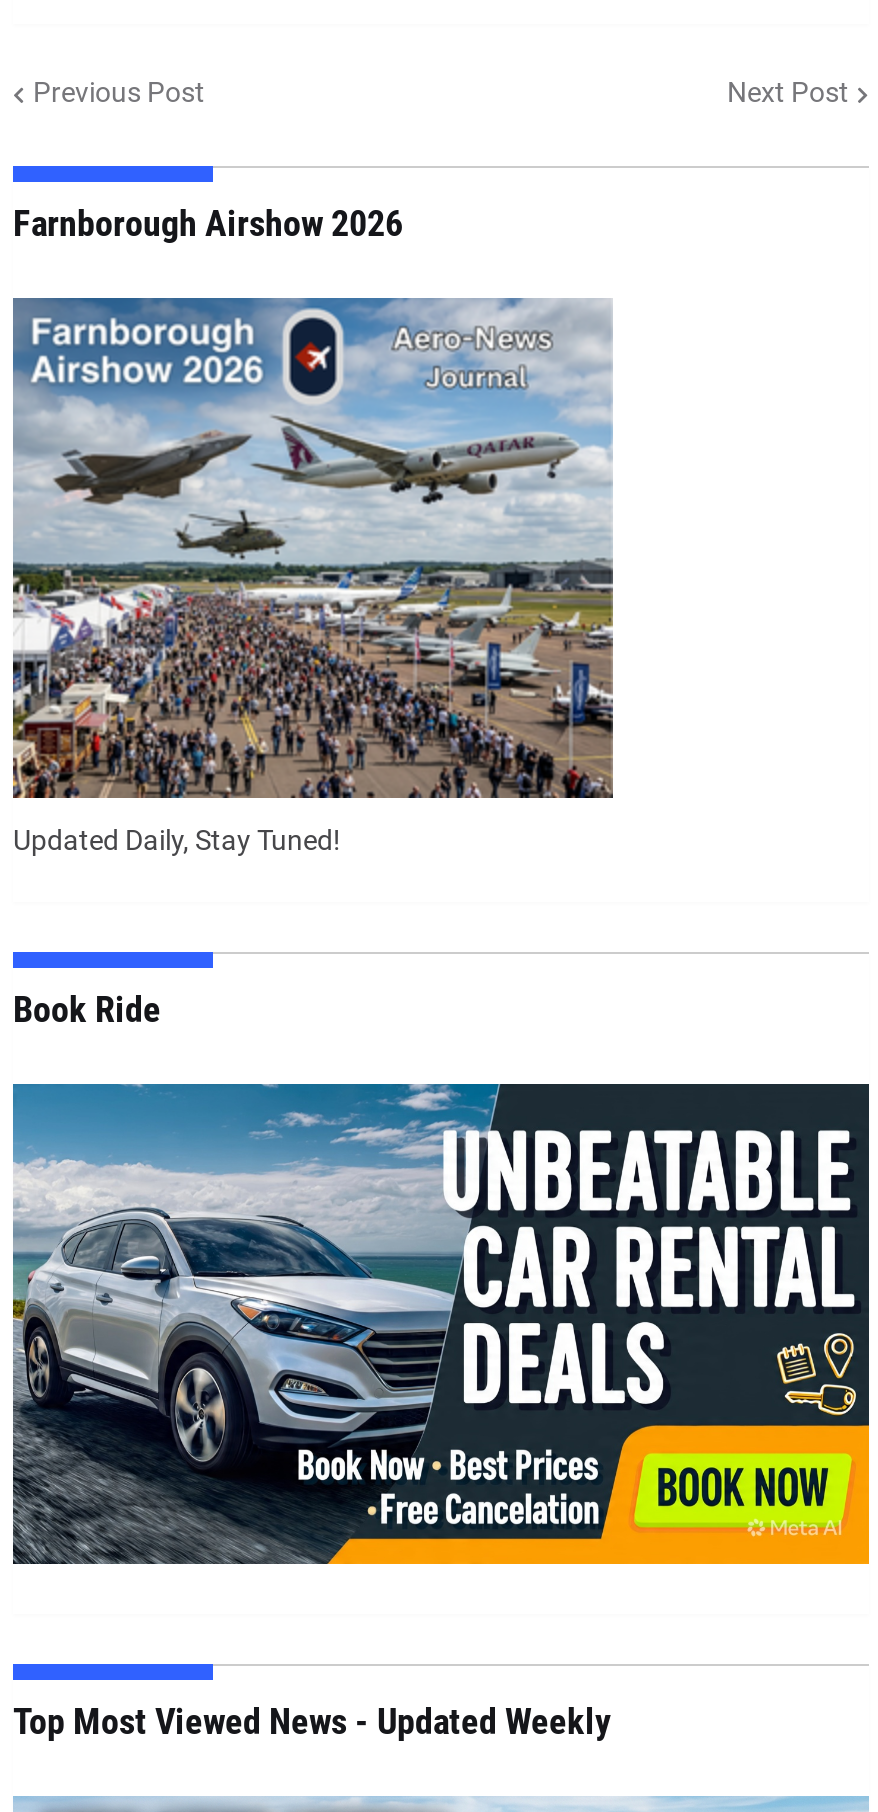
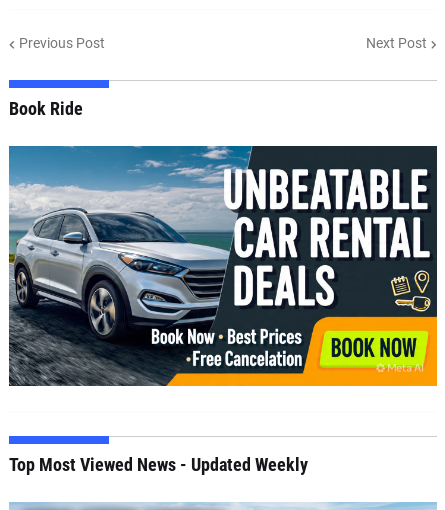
[13,201,403,243] Farnborough Airshow 2026 -> none
[11,296,615,855] [image] | Updated Daily, Stay Tuned! -> none

